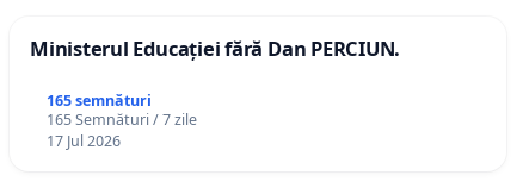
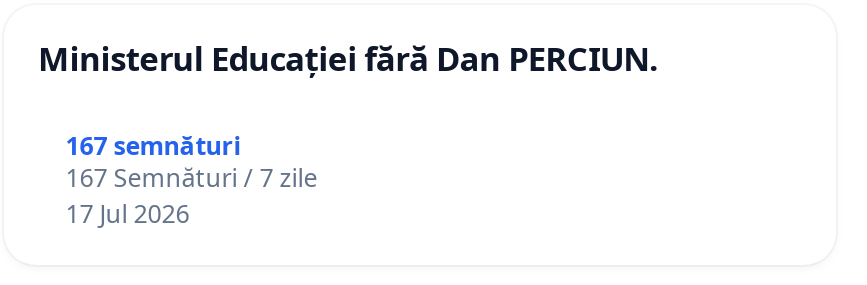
[46,91,151,111] 165 semnături -> [66,129,242,163] 167 semnături
[46,110,197,130] 165 Semnături / 7 zile -> [66,161,318,195] 167 Semnături / 7 zile

